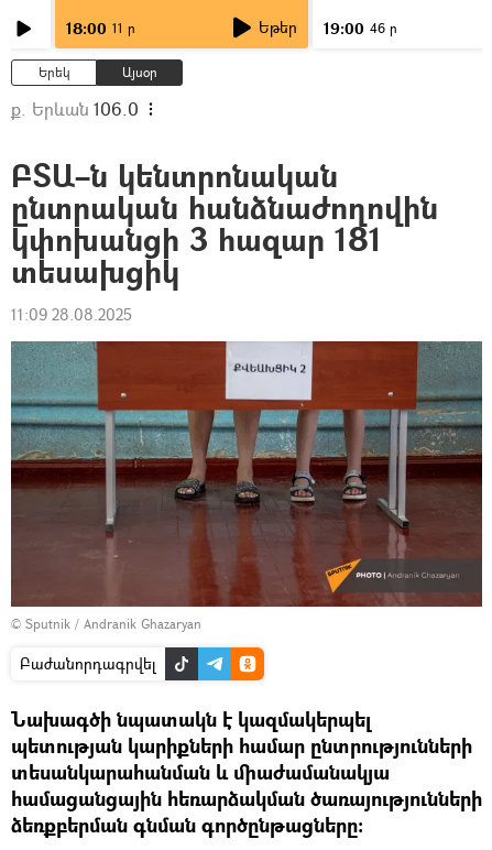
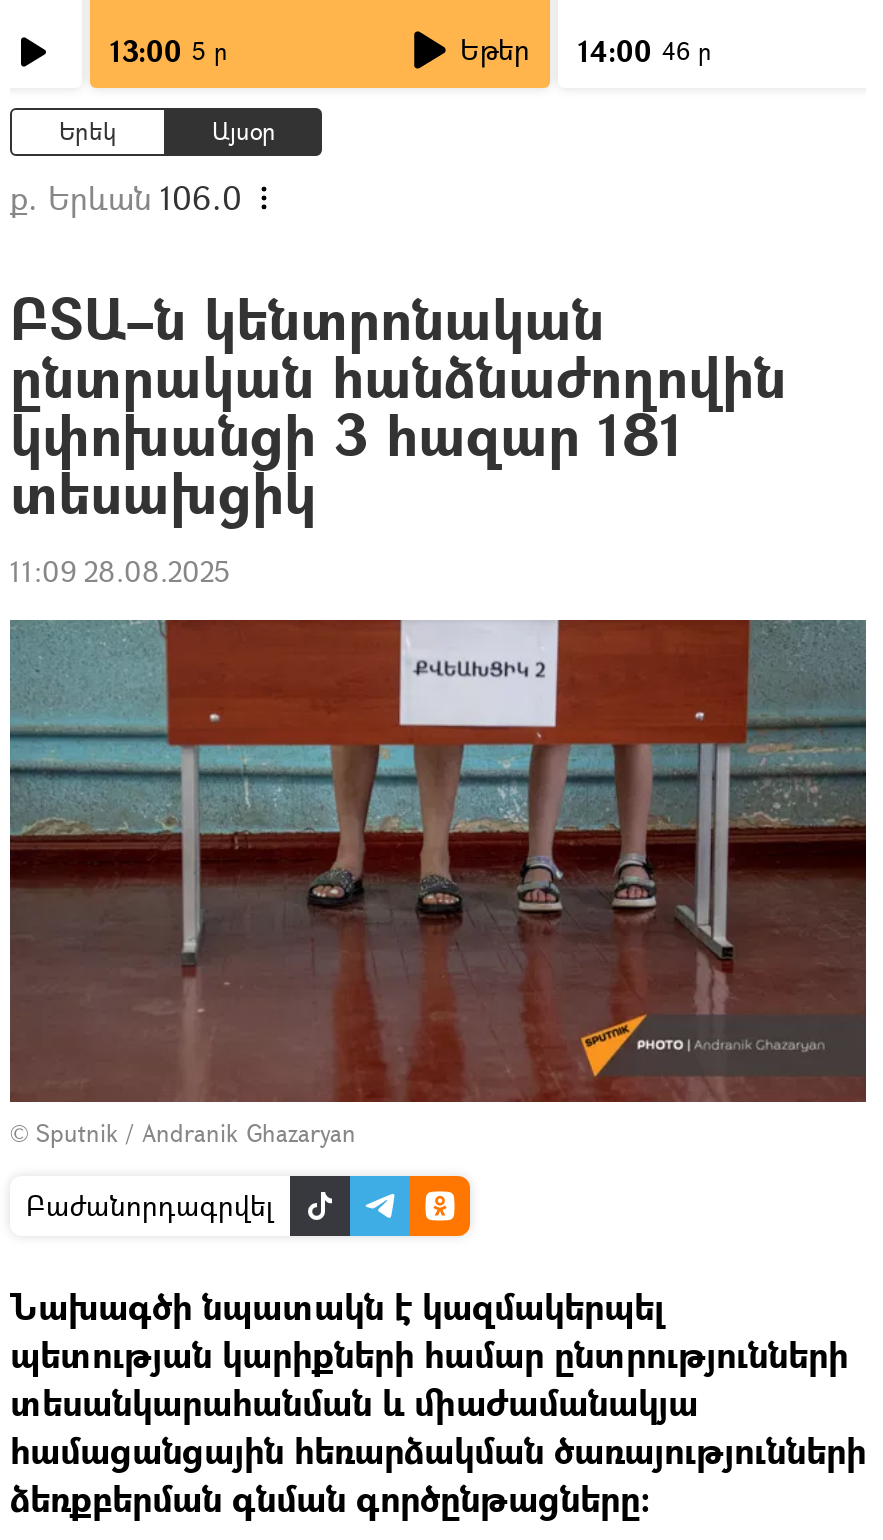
[66,18,135,39] 18:00 11 ր -> [110,32,228,70] 13:00 5 ր
[259,17,397,39] Եթեր 19:00 46 ր -> [460,30,712,70] Եթեր 14:00 46 ր

